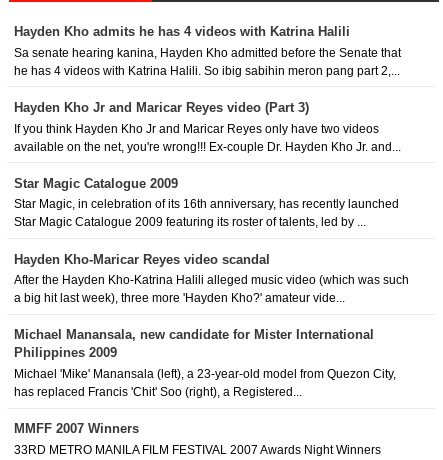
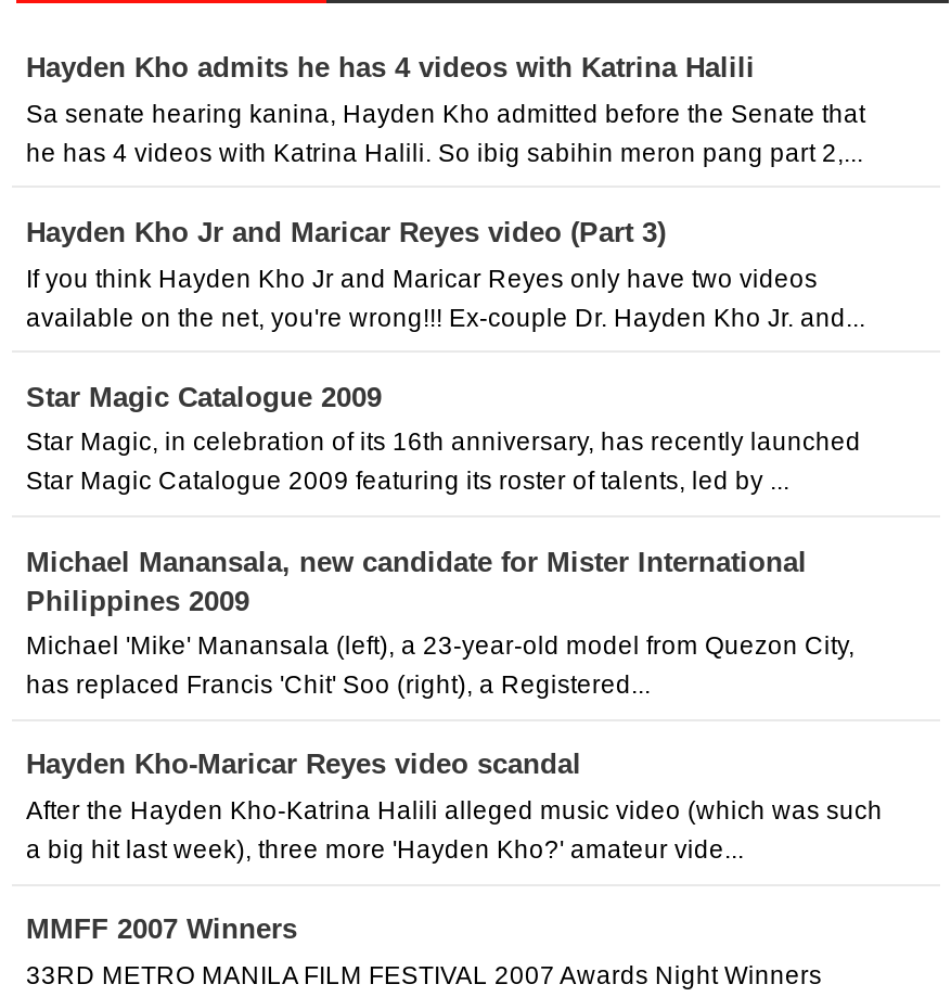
moved [13,252,408,304] -> [26,748,883,862]: Hayden Kho-Maricar Reyes video scandal | After the Hayden Kho-Katrina Halili alleged music video (which was such | a big hit last week), three more 'Hayden Kho?' amateur vide...
moved [13,327,395,398] -> [26,545,854,698]: Michael Manansala, new candidate for Mister International | Philippines 2009 | Michael 'Mike' Manansala (left), a 23-year-old model from Quezon City, | has replaced Francis 'Chit' Soo (right), a Registered...

